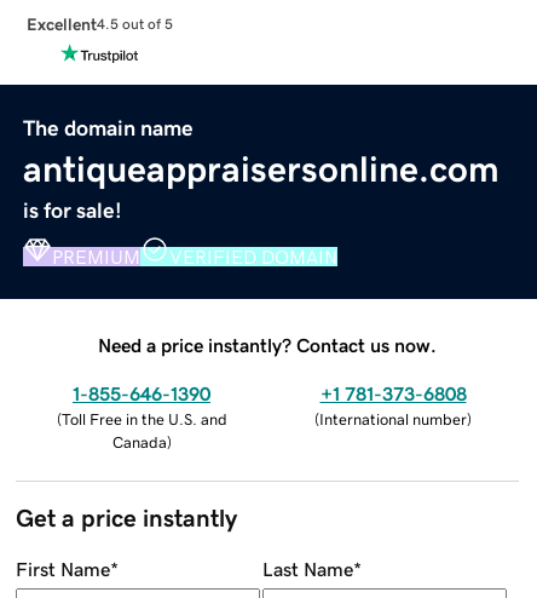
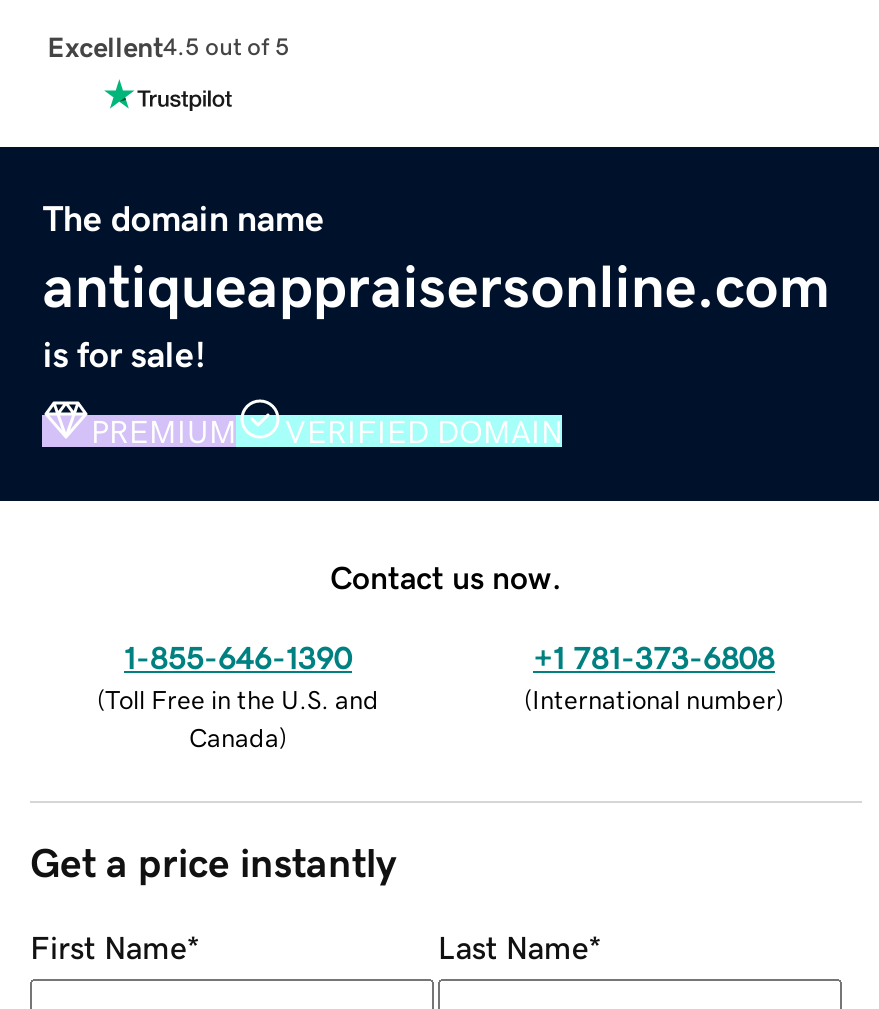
[98,335,437,354] Need a price instantly? Contact us now. -> [330,560,562,592] Contact us now.

